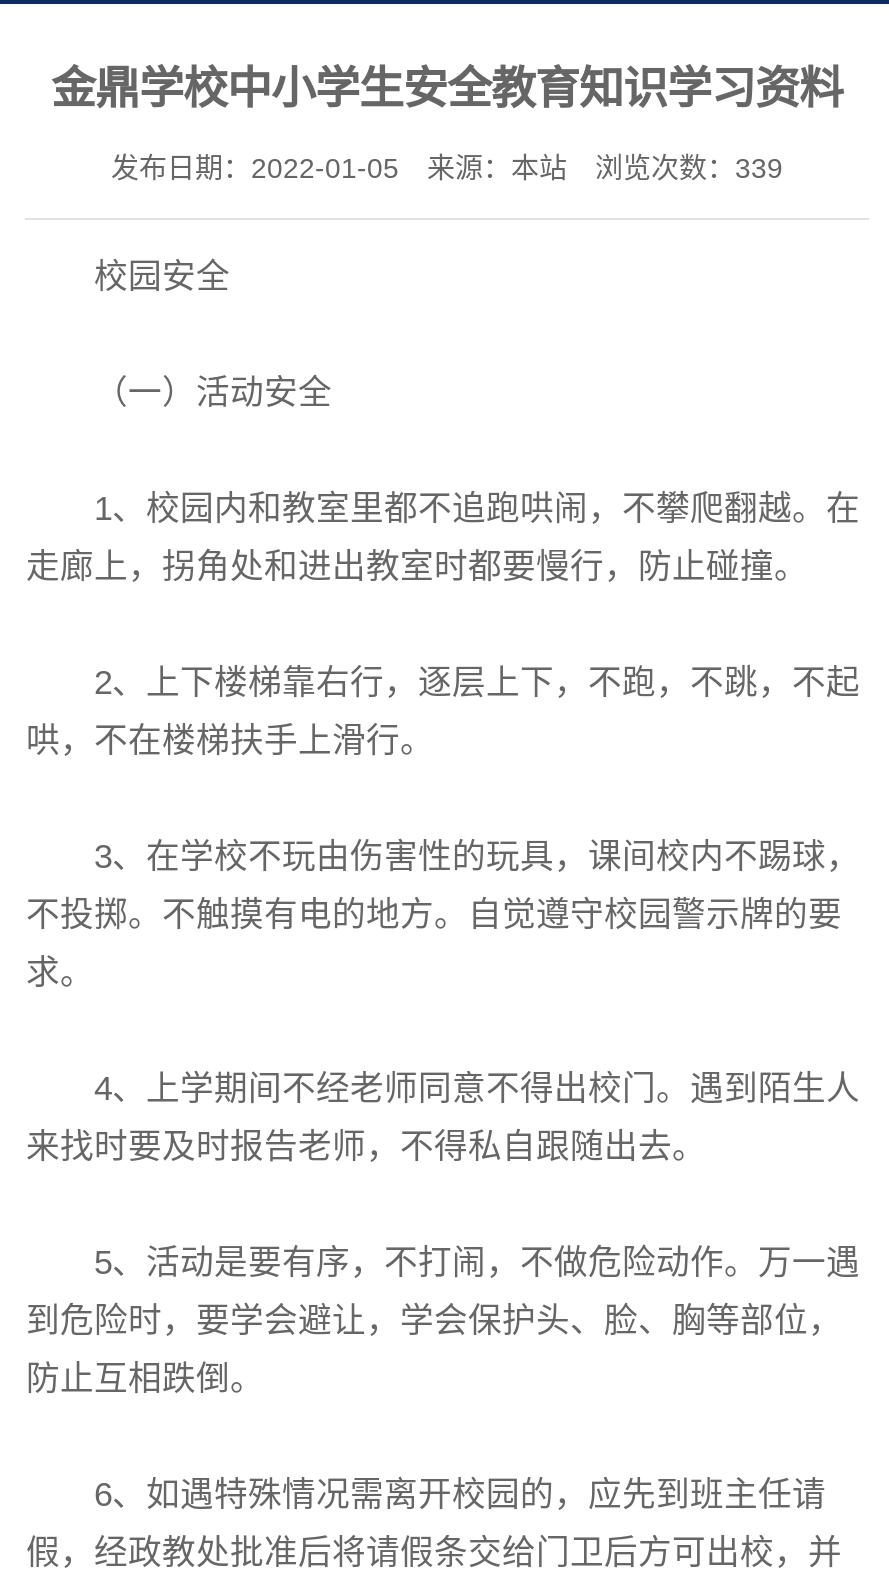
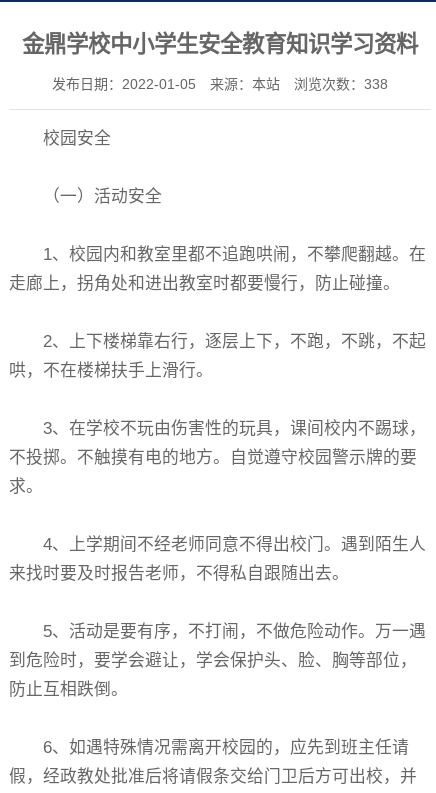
[111,152,783,184] 发布日期：2022-01-05 来源：本站 浏览次数：339 -> [52,76,388,92] 发布日期：2022-01-05 来源：本站 浏览次数：338

